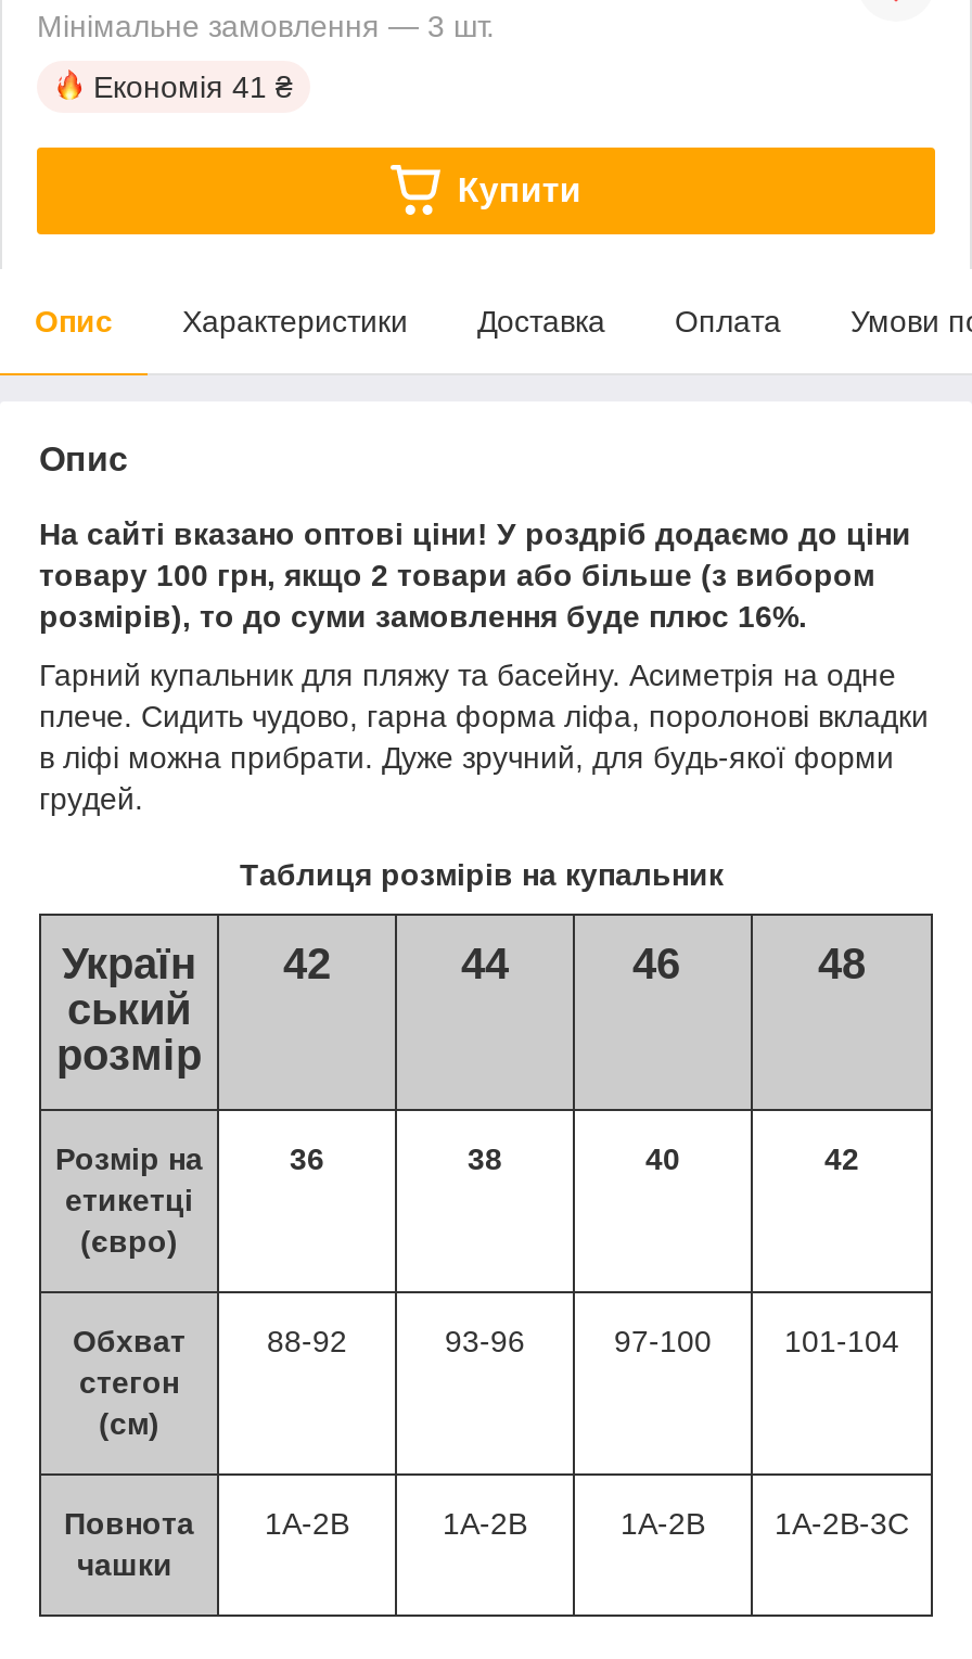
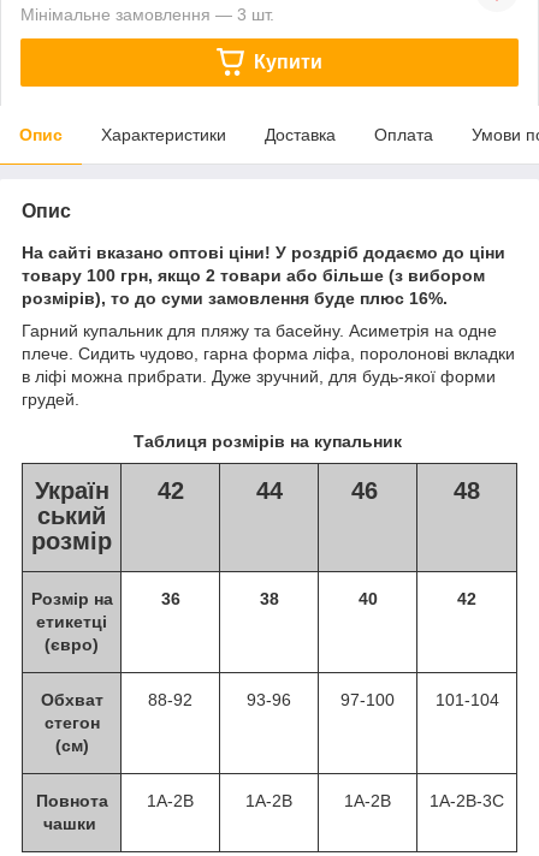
[93,69,293,104] Економія 41 ₴ -> none

